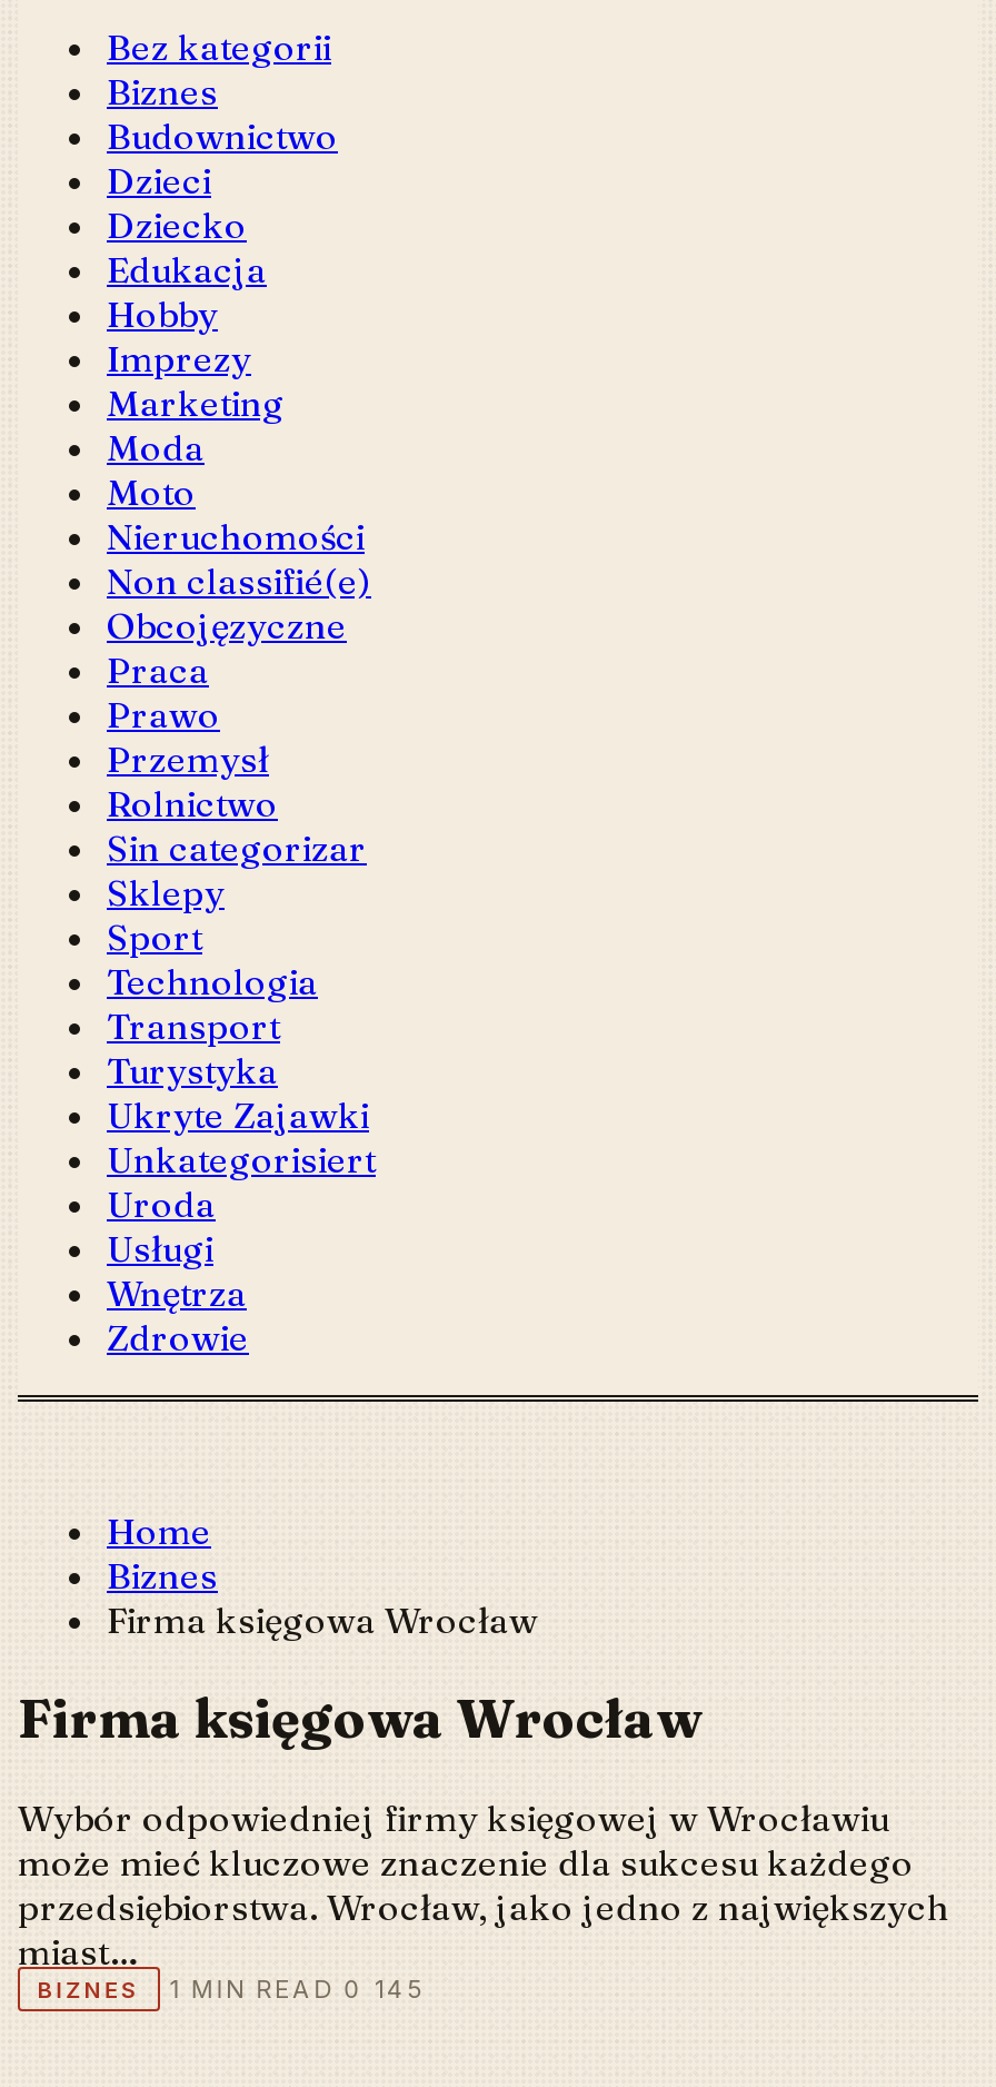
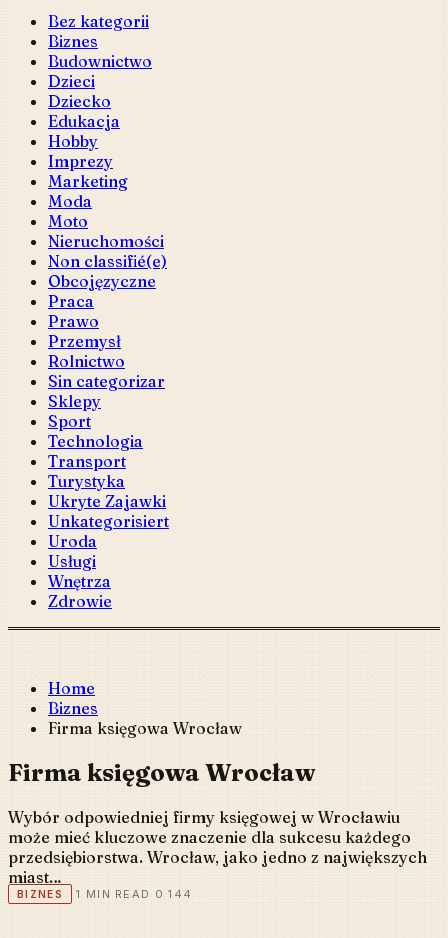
[38,1974,426,2005] BIZNES 1 MIN READ 0 145 -> [17,887,192,901] BIZNES 1 MIN READ 0 144

